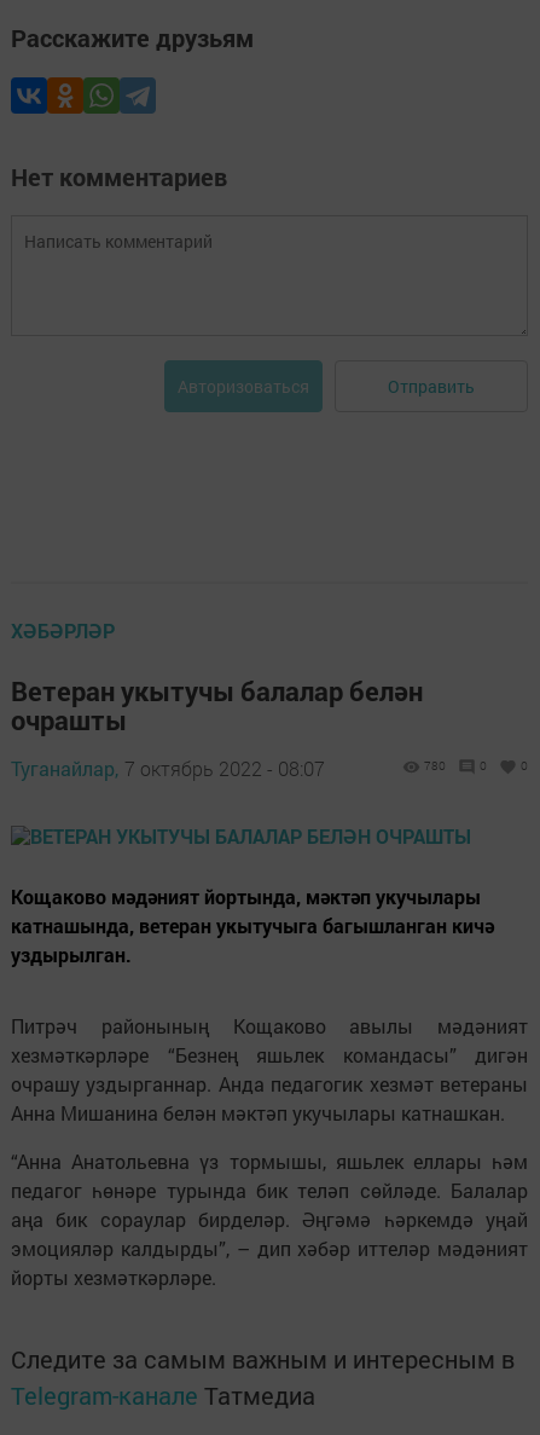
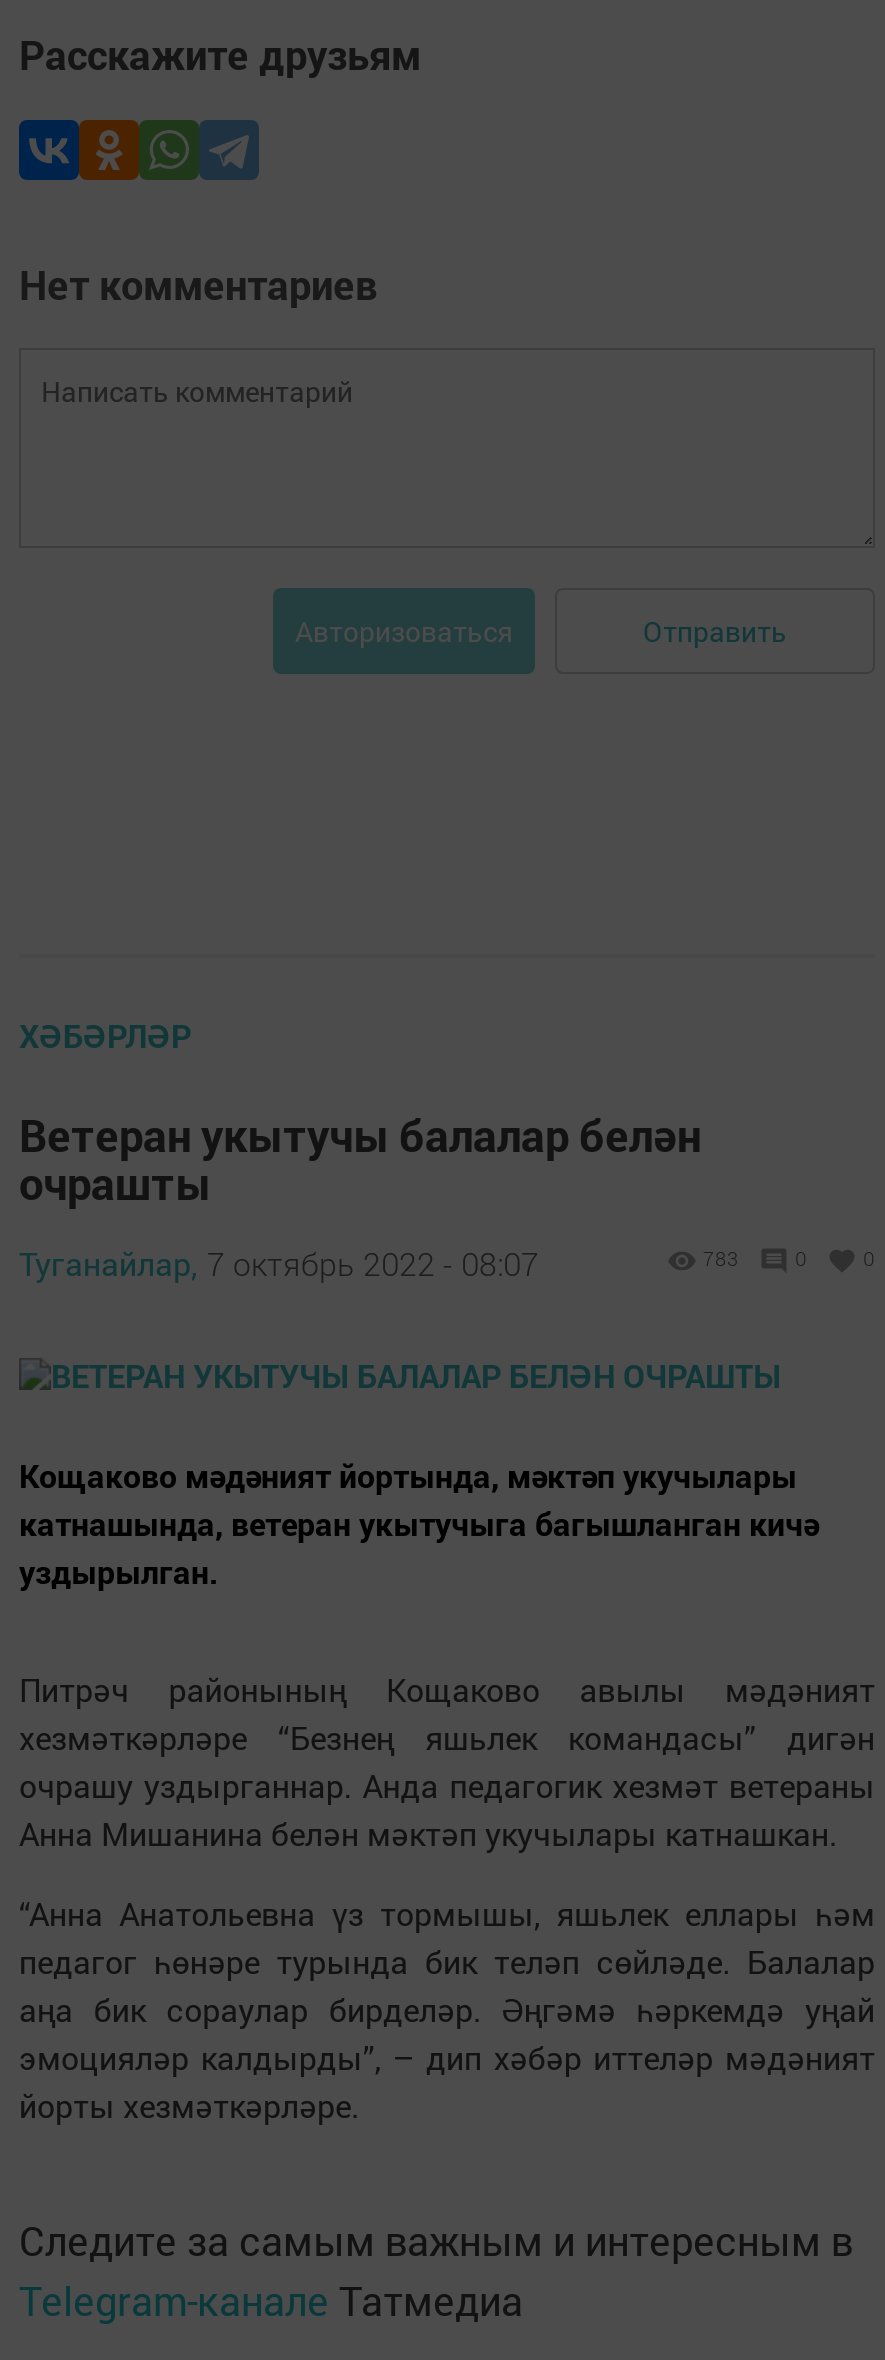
[424,758,446,774] 780 -> [703,1246,739,1272] 783

